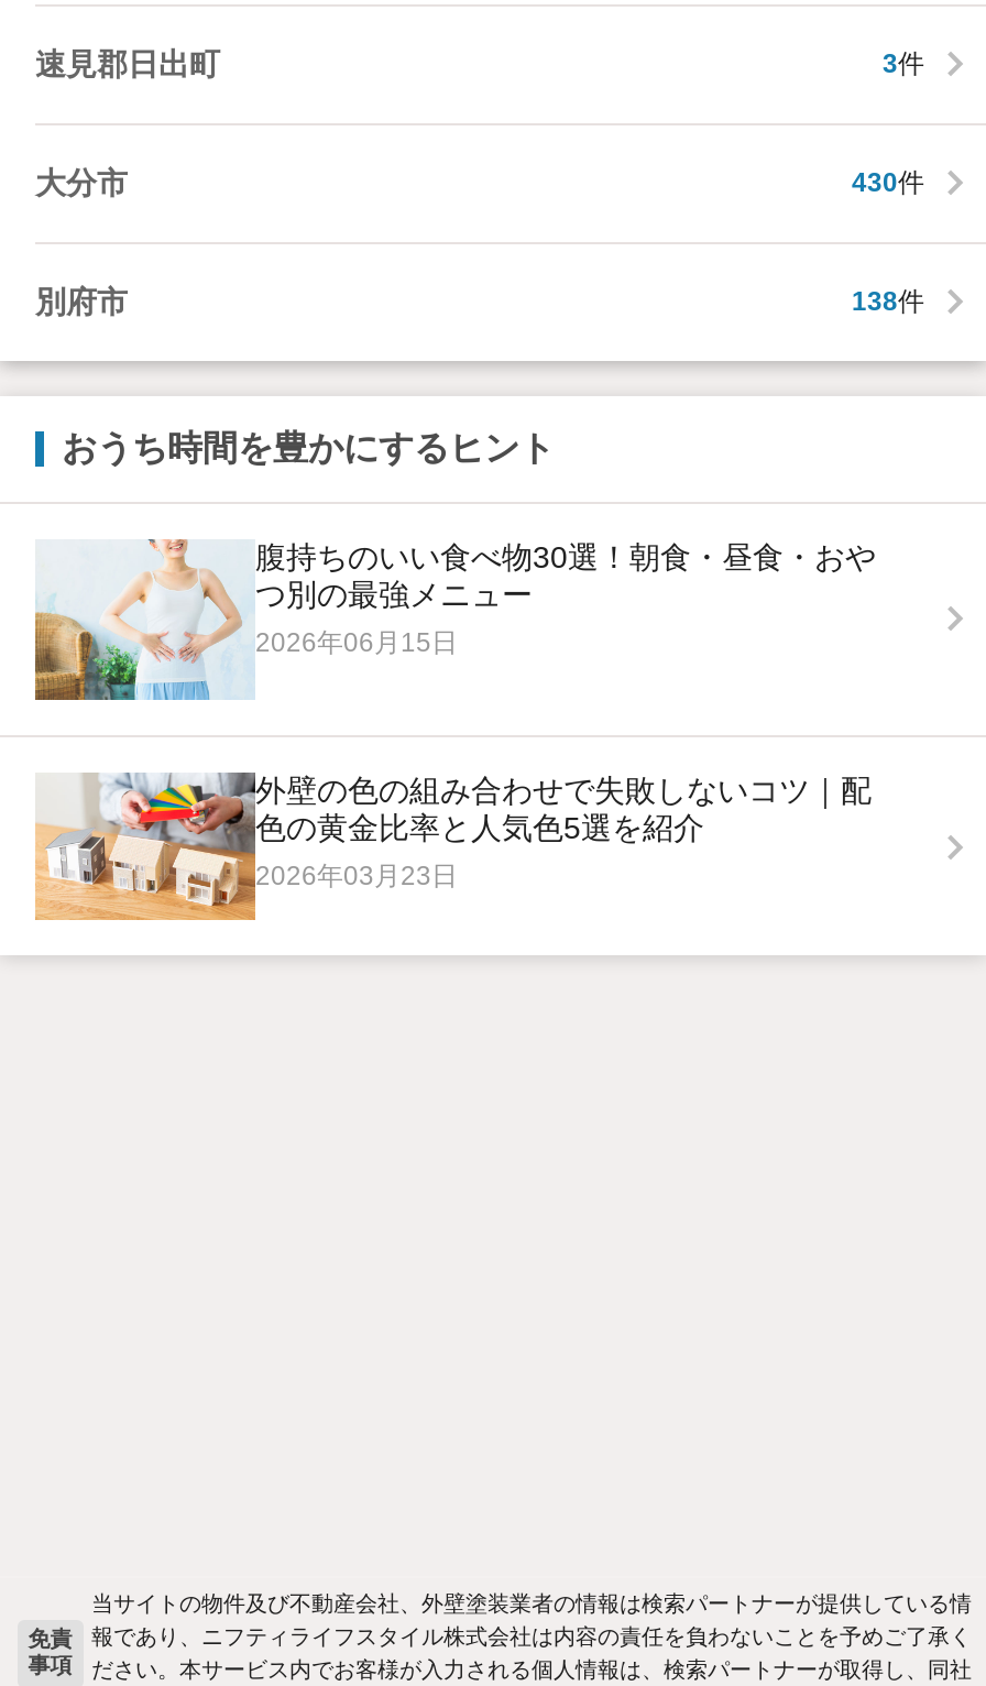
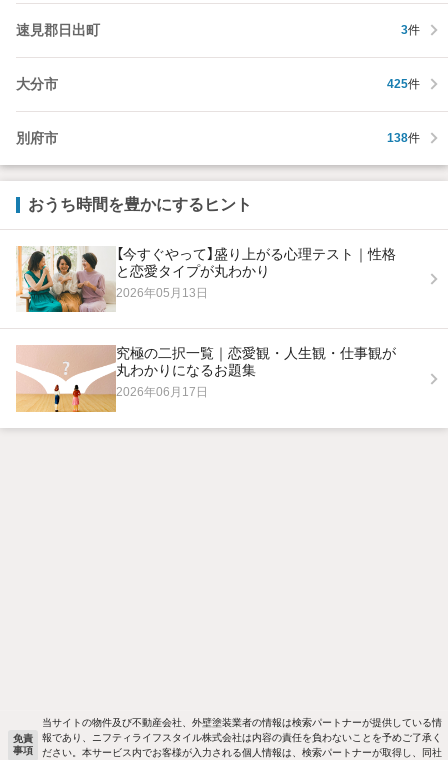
[852,167,924,198] 430件 -> [387,77,420,91] 425件
[33,537,876,702] [image] | 腹持ちのいい食べ物30選！朝食・昼食・おや | つ別の最強メニュー | 2026年06月15日 -> [15,245,396,313] [image] | 【今すぐやって】盛り上がる心理テスト｜性格 | と恋愛タイプが丸わかり | 2026年05月13日
[37,770,872,922] [image] | 外壁の色の組み合わせで失敗しないコツ｜配 | 色の黄金比率と人気色5選を紹介 | 2026年03月23日 -> [17,344,396,413] [image] | 究極の二択一覧｜恋愛観・人生観・仕事観が | 丸わかりになるお題集 | 2026年06月17日

